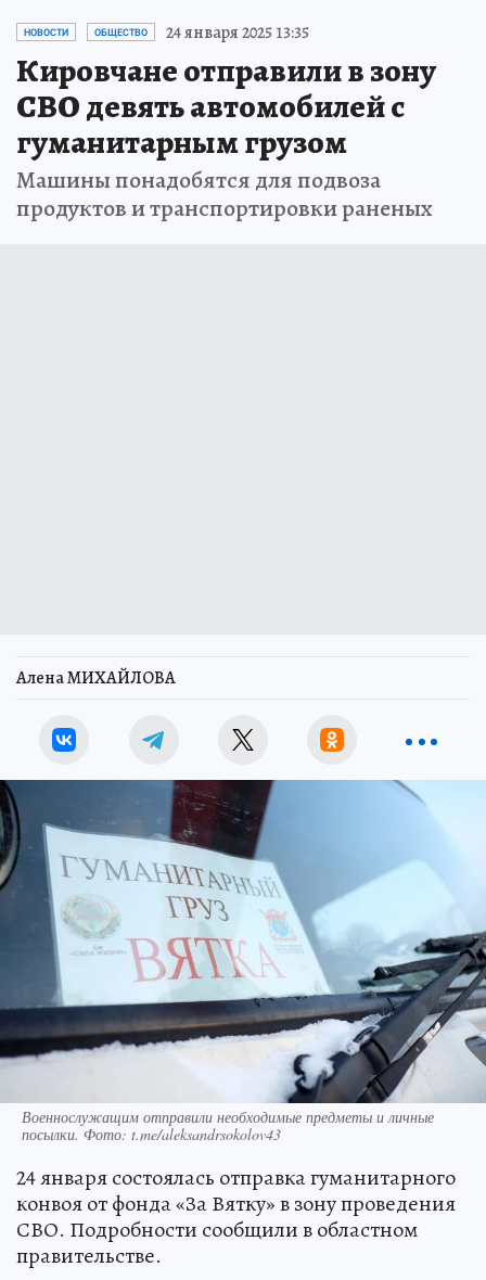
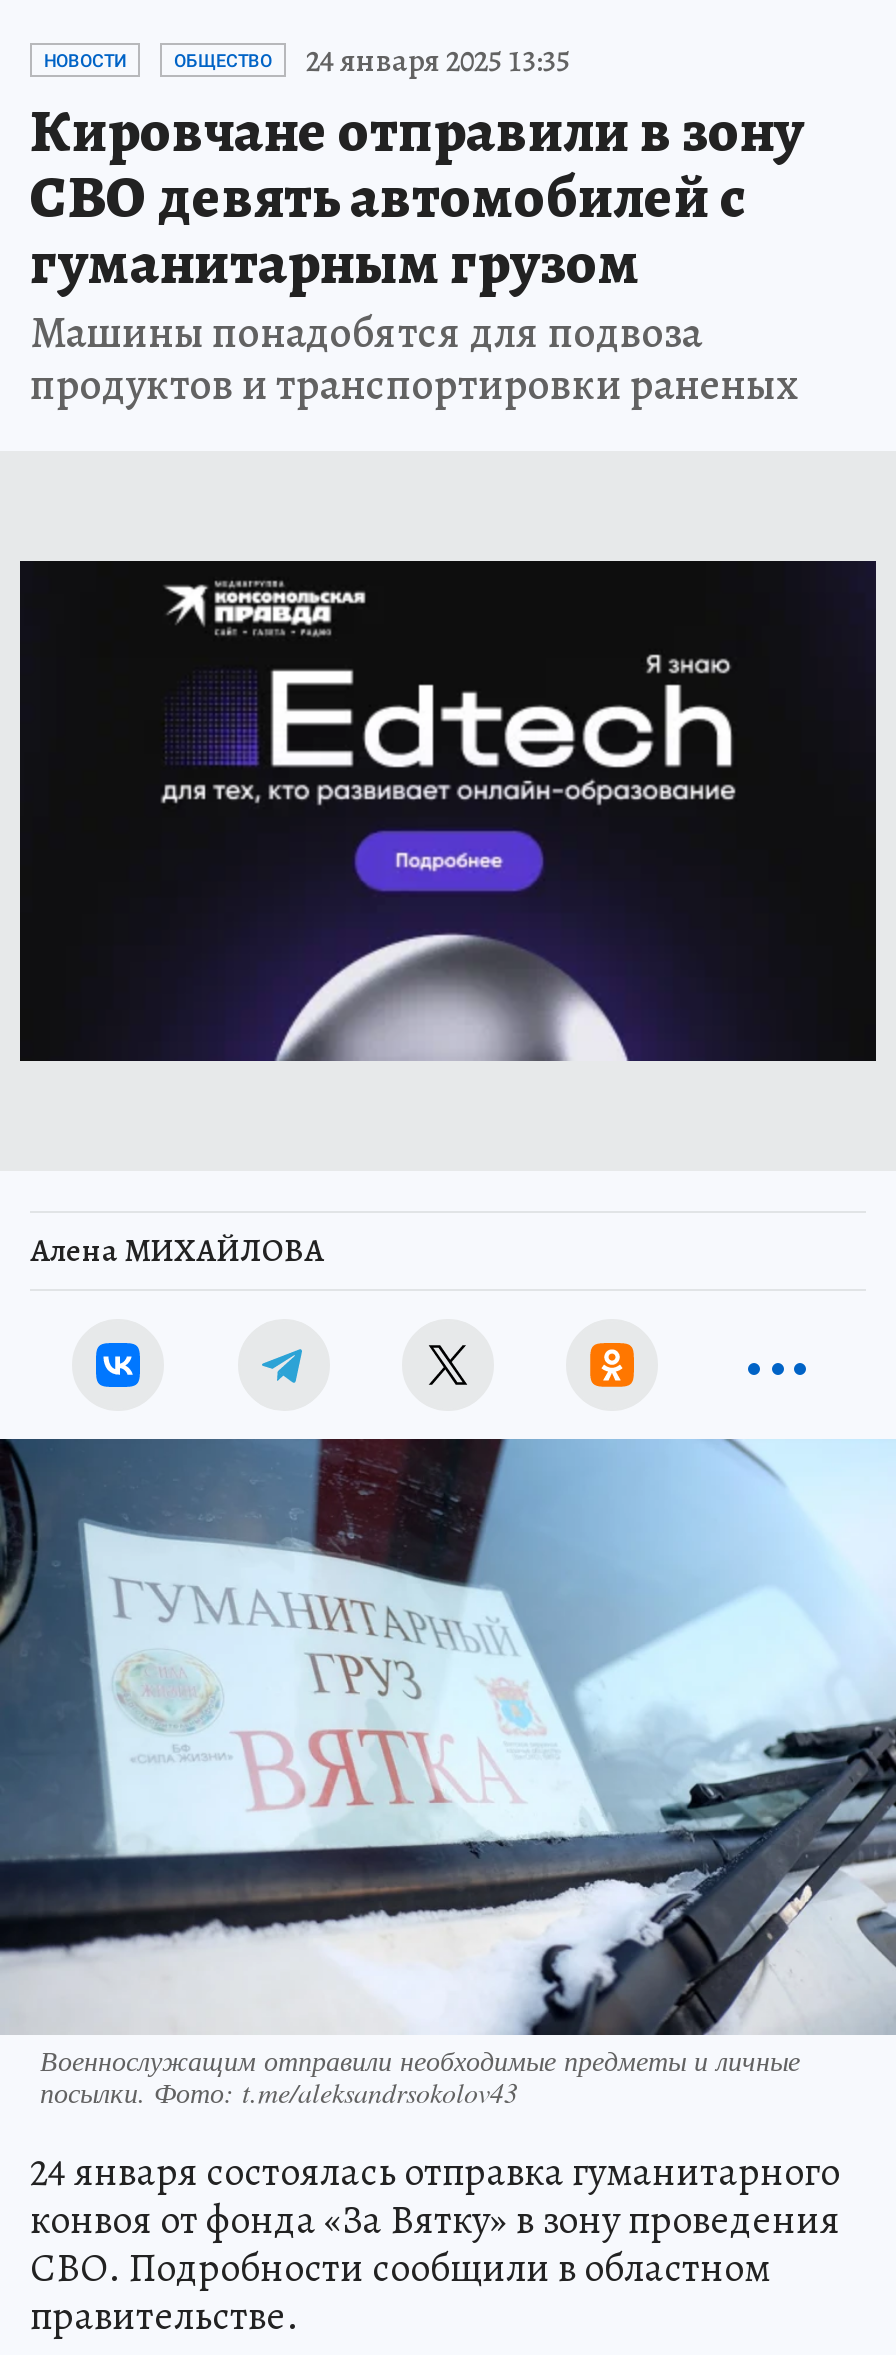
none -> [18,559,878,1063] [image]

